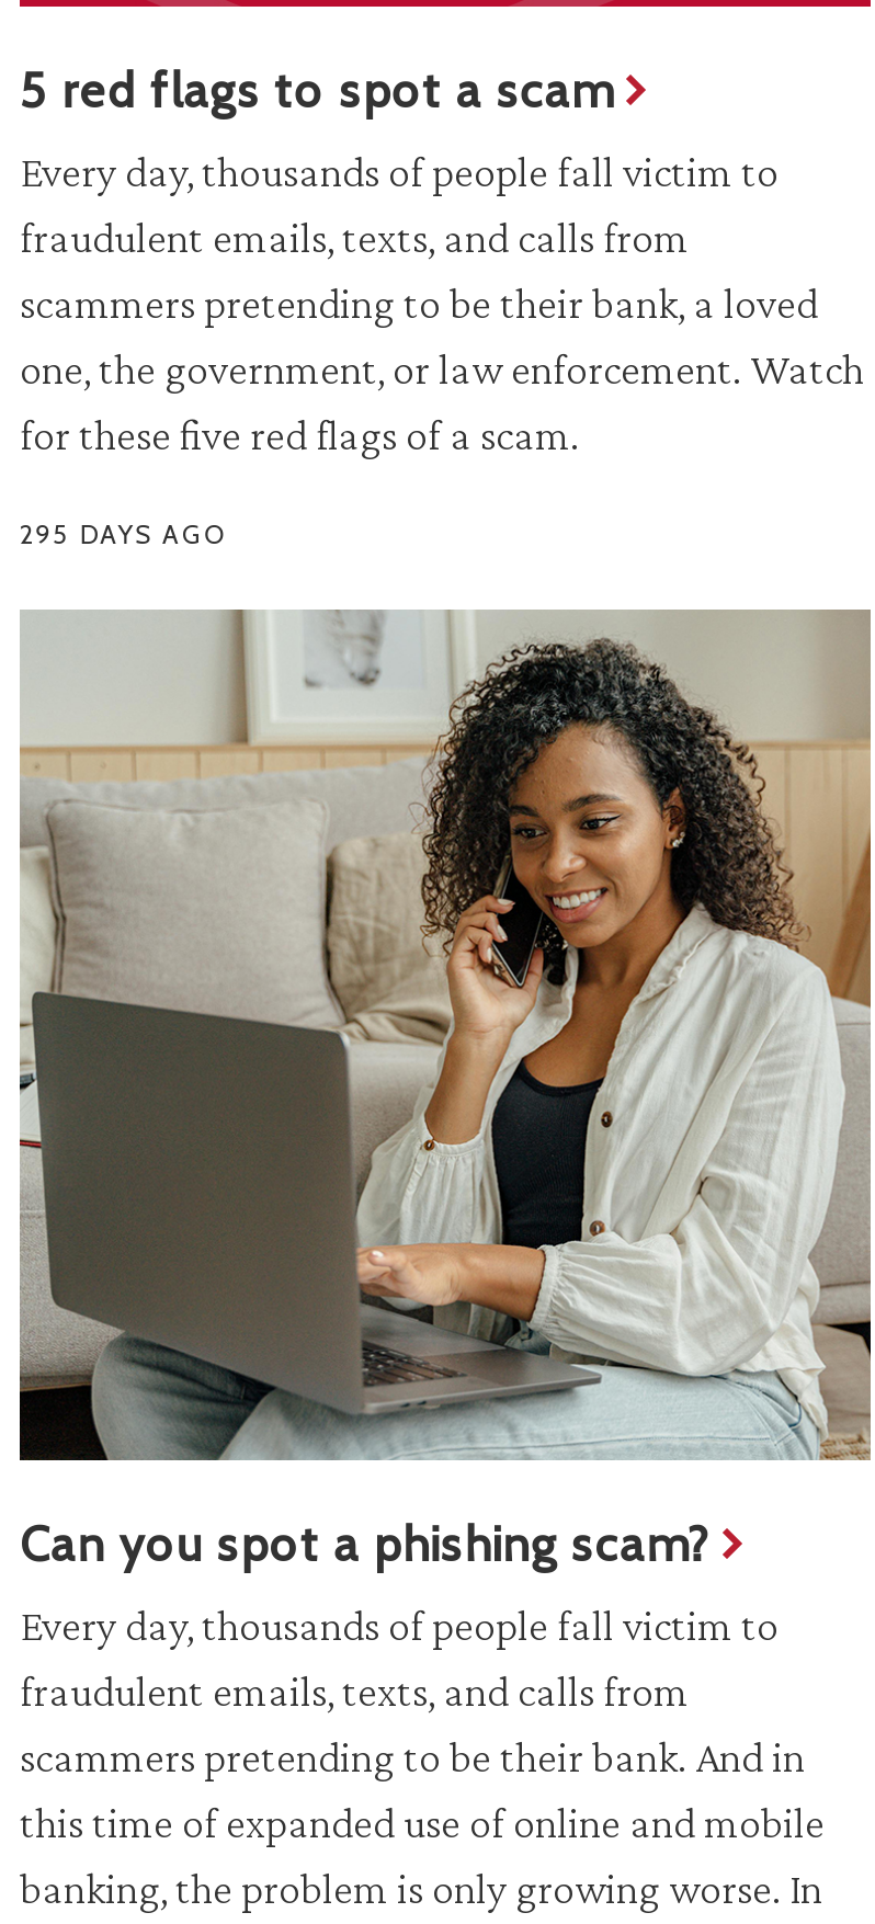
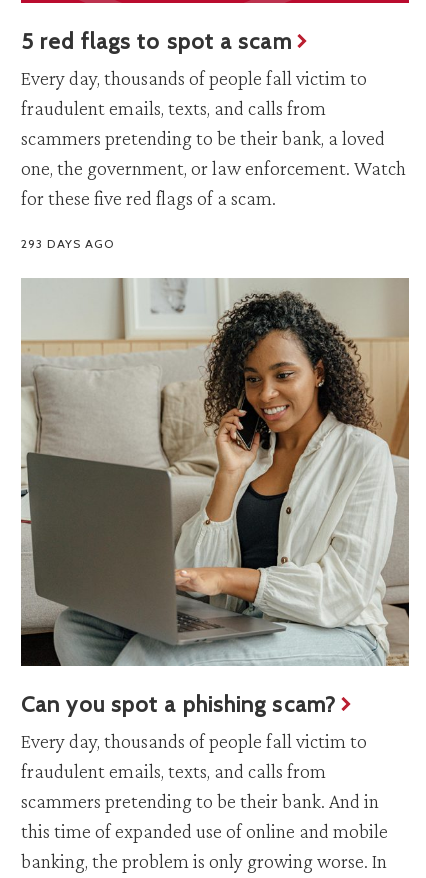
[20,517,226,550] 295 DAYS AGO -> [21,236,114,251] 293 DAYS AGO

